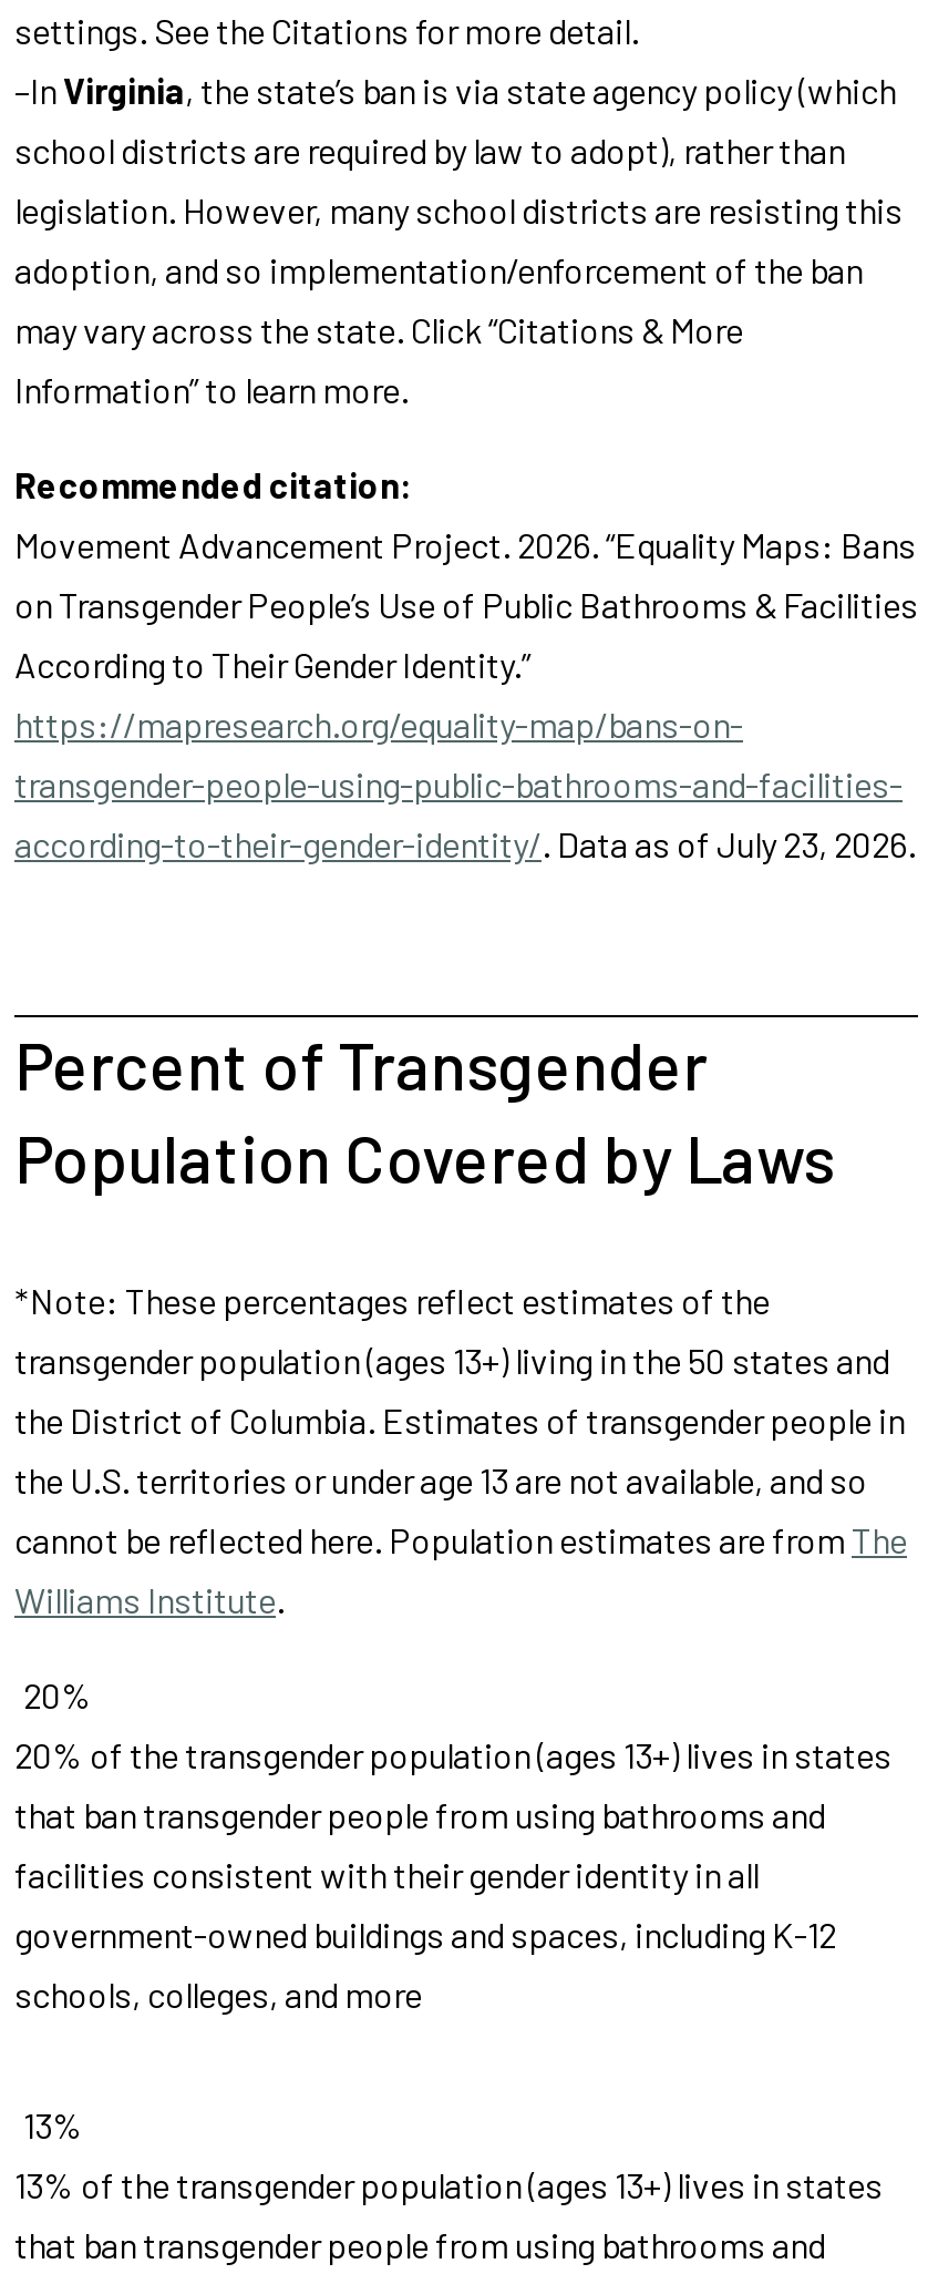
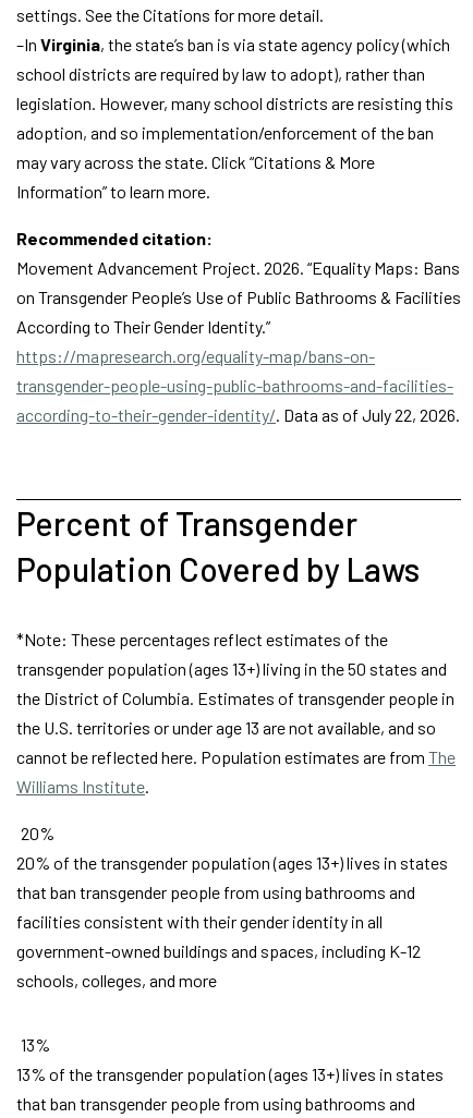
[14,822,916,865] according-to-their-gender-identity/. Data as of July 23, 2026. -> [16,404,460,425] according-to-their-gender-identity/. Data as of July 22, 2026.

